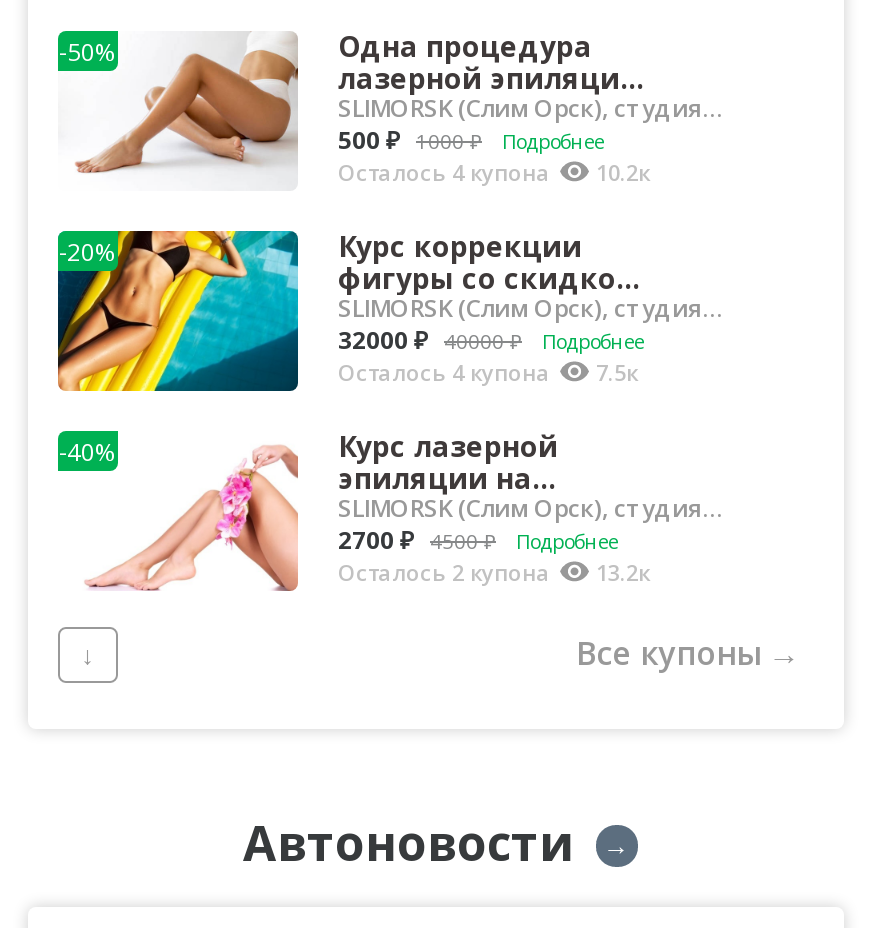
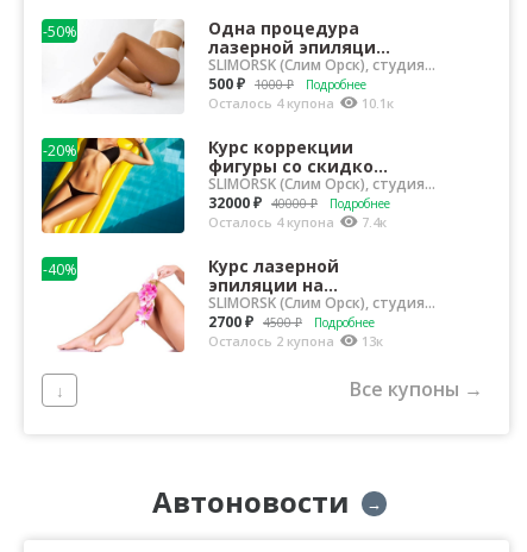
[596,157,650,187] 10.2к -> [362,94,394,112] 10.1к
[596,357,638,387] 7.5к -> [362,213,387,231] 7.4к
[596,557,650,587] 13.2к -> [362,332,383,350] 13к

